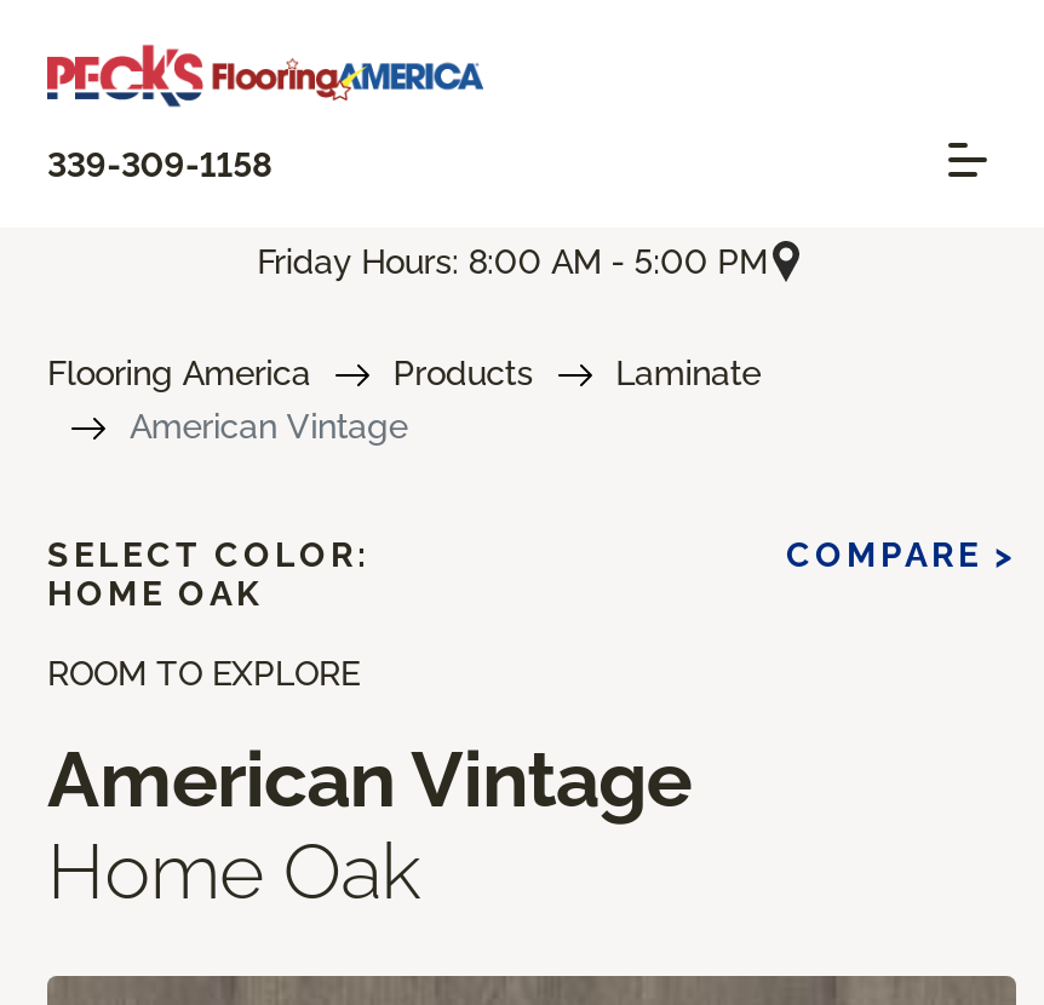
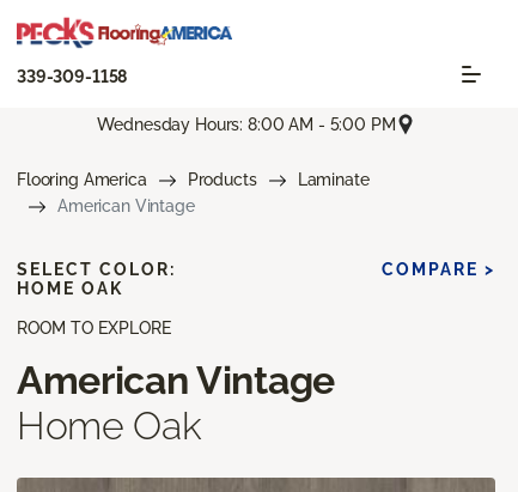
[257,241,767,280] Friday Hours: 8:00 AM - 5:00 PM -> [97,115,395,134] Wednesday Hours: 8:00 AM - 5:00 PM

